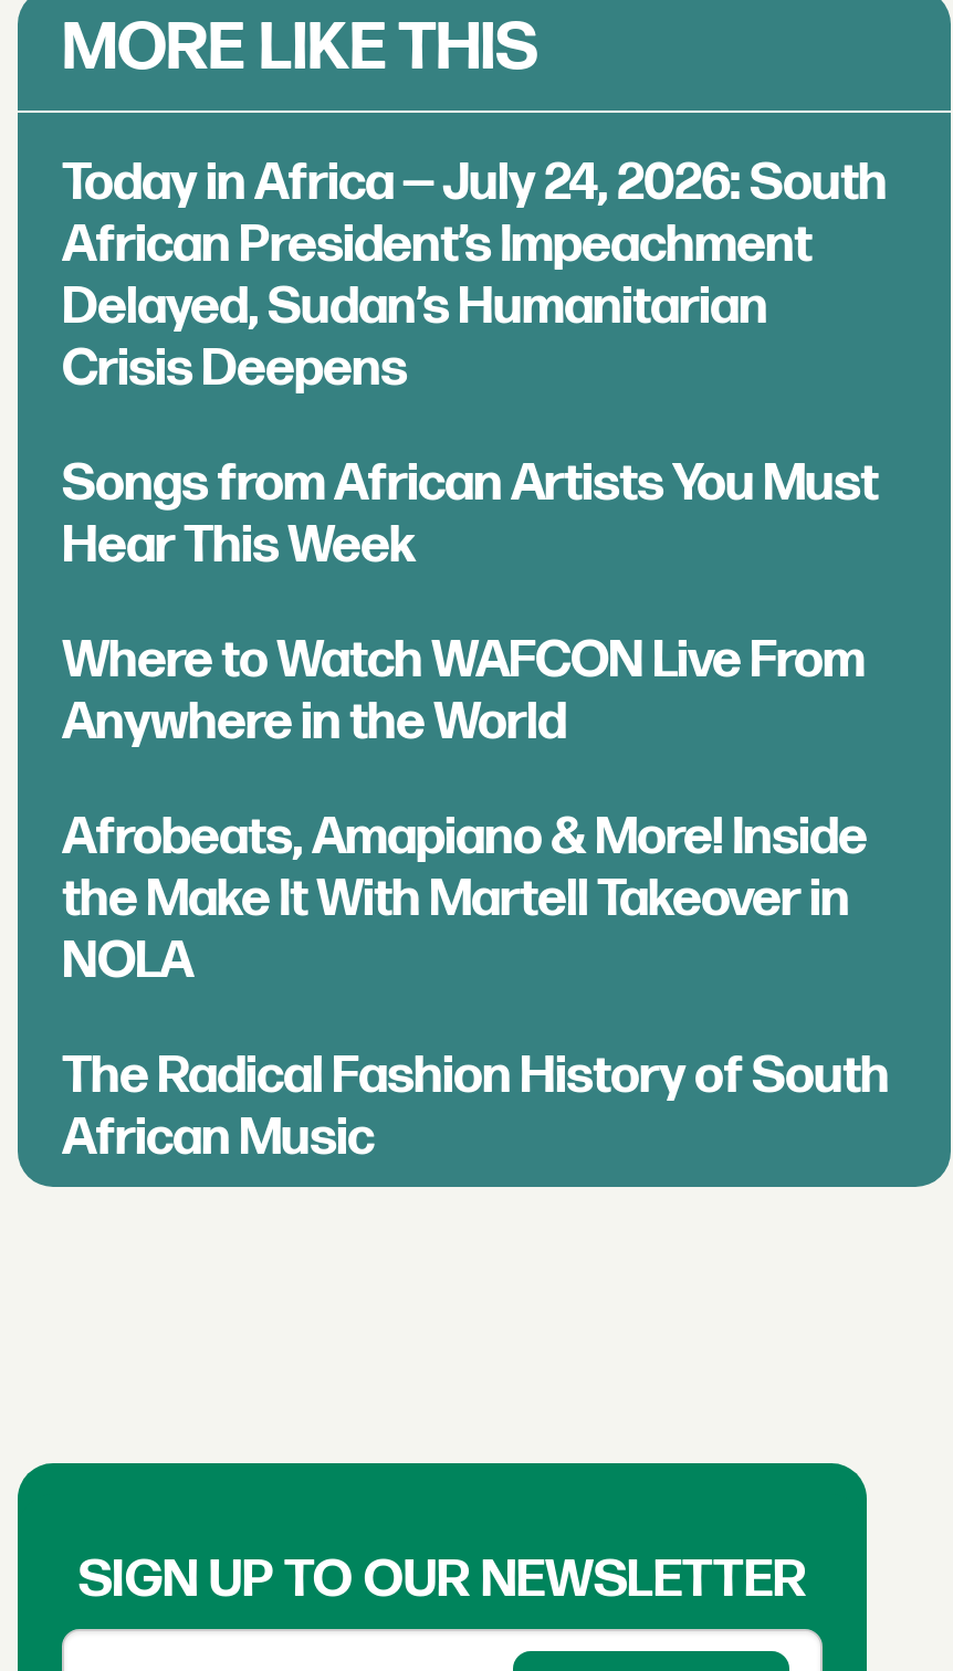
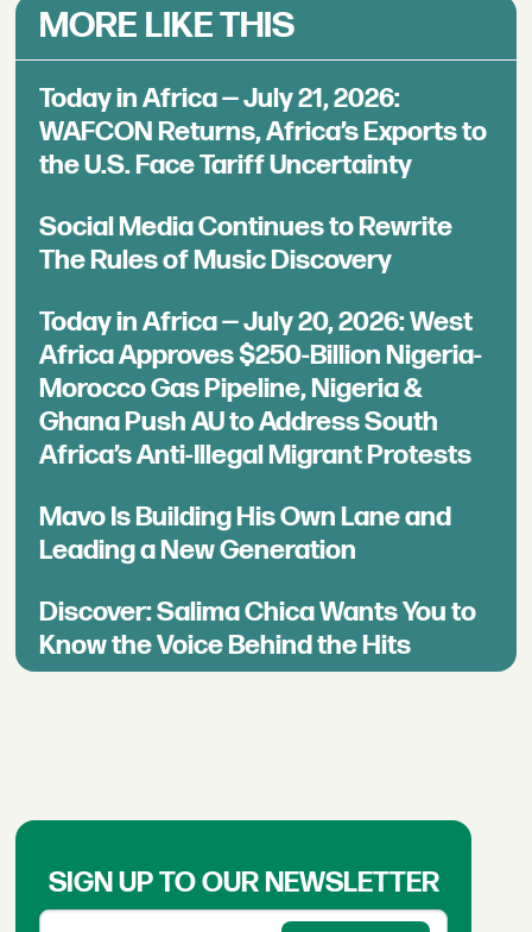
[62,153,887,400] Today in Africa — July 24, 2026: South | African President’s Impeachment | Delayed, Sudan’s Humanitarian | Crisis Deepens -> [39,82,487,182] Today in Africa — July 21, 2026: | WAFCON Returns, Africa’s Exports to | the U.S. Face Tariff Uncertainty
[62,453,878,577] Songs from African Artists You Must | Hear This Week -> [39,210,453,277] Social Media Continues to Rewrite | The Rules of Music Discovery
[62,630,865,754] Where to Watch WAFCON Live From | Anywhere in the World -> [39,306,482,472] Today in Africa — July 20, 2026: West | Africa Approves $250-Billion Nigeria- | Morocco Gas Pipeline, Nigeria & | Ghana Push AU to Address South | Africa’s Anti-Illegal Migrant Protests
[62,807,867,992] Afrobeats, Amapiano & More! Inside | the Make It With Martell Takeover in | NOLA -> [39,500,451,567] Mavo Is Building His Own Lane and | Leading a New Generation
[62,1045,889,1169] The Radical Fashion History of South | African Music -> [39,595,476,662] Discover: Salima Chica Wants You to | Know the Voice Behind the Hits

